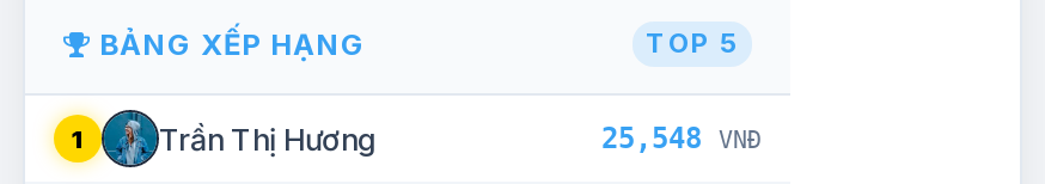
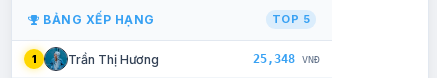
[601,121,762,154] 25,548 VNĐ -> [253,51,320,65] 25,348 VNĐ

